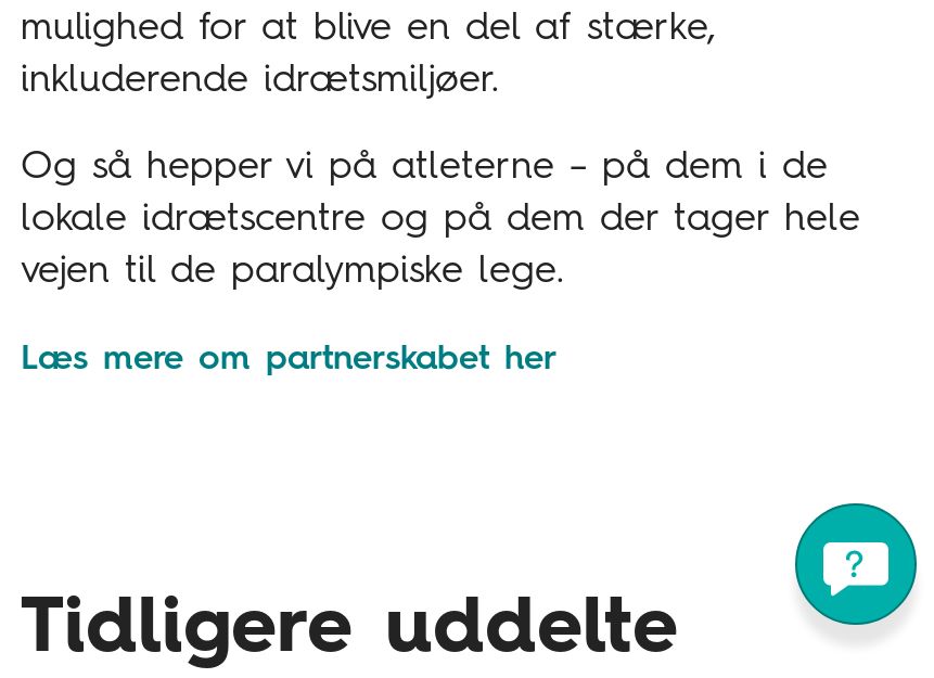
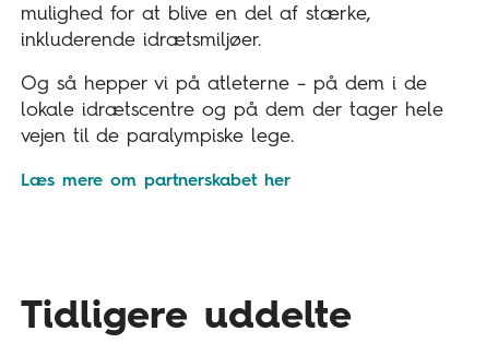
[793,501,919,631] [image] -> none

